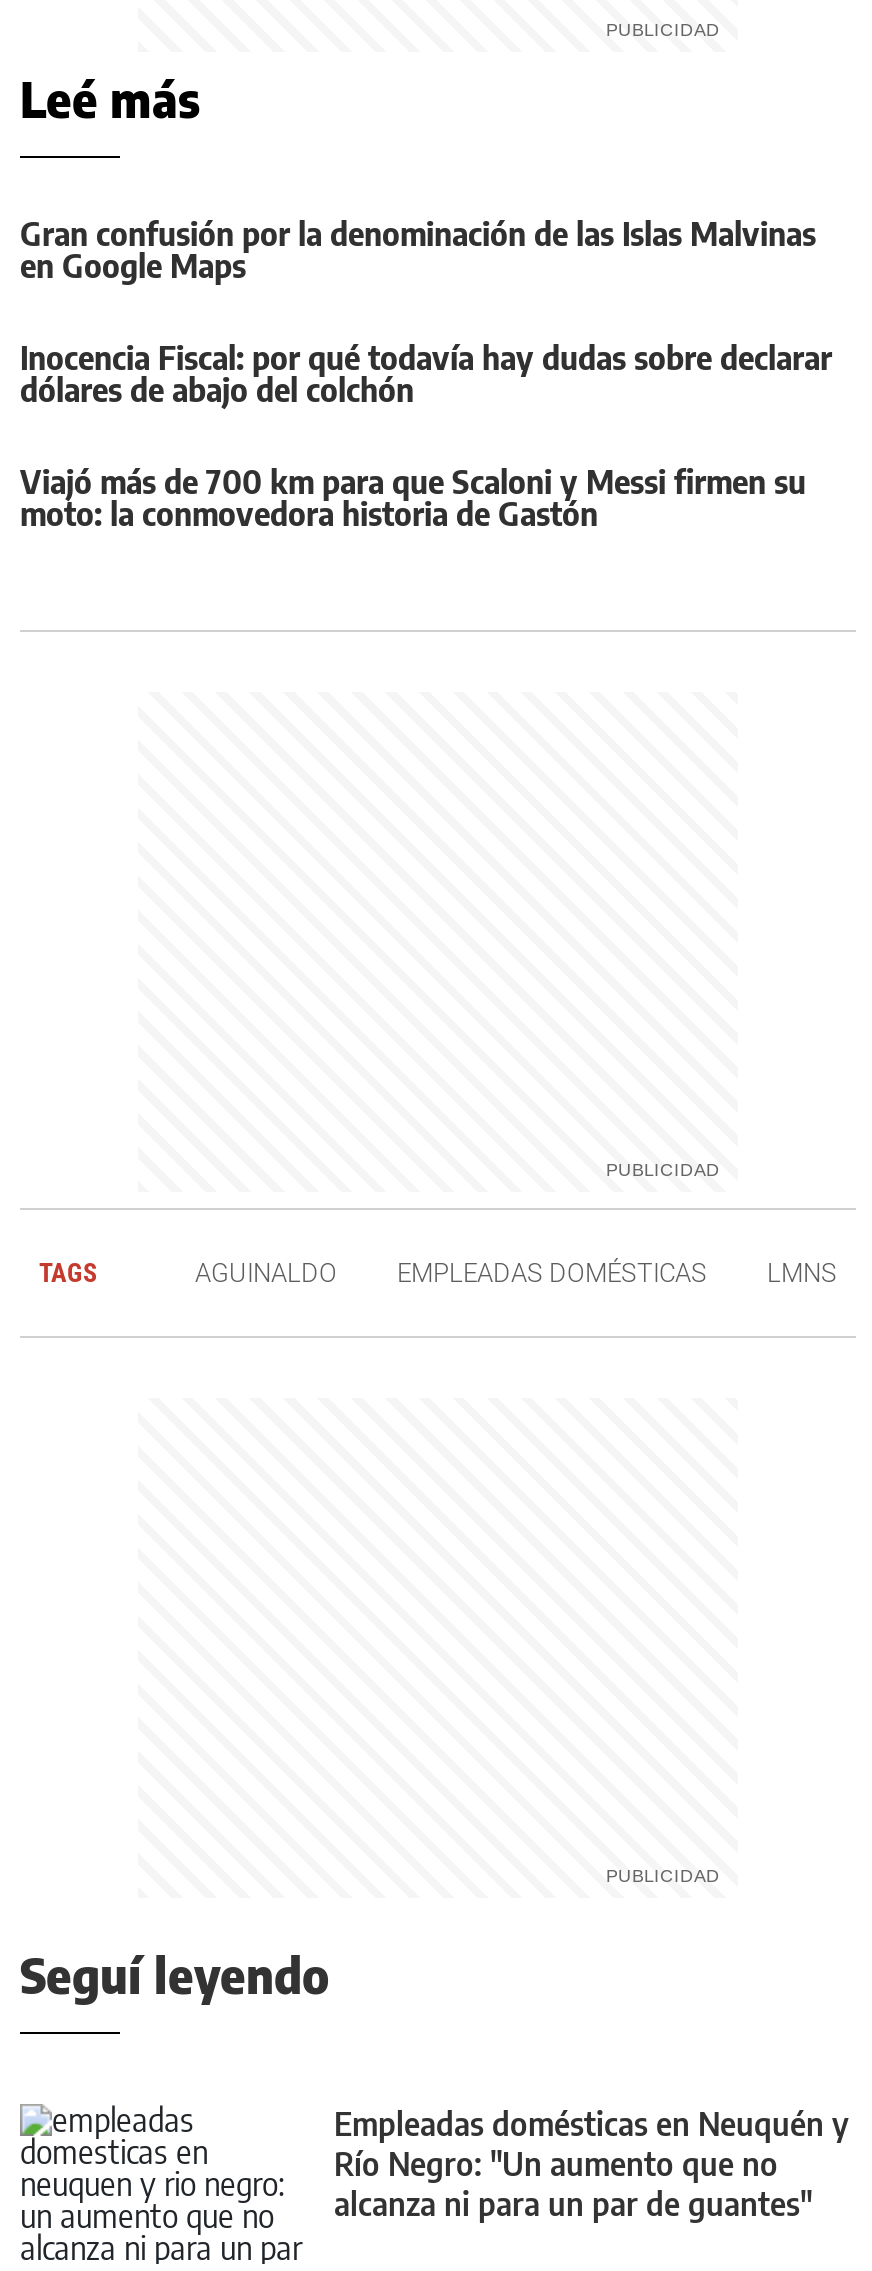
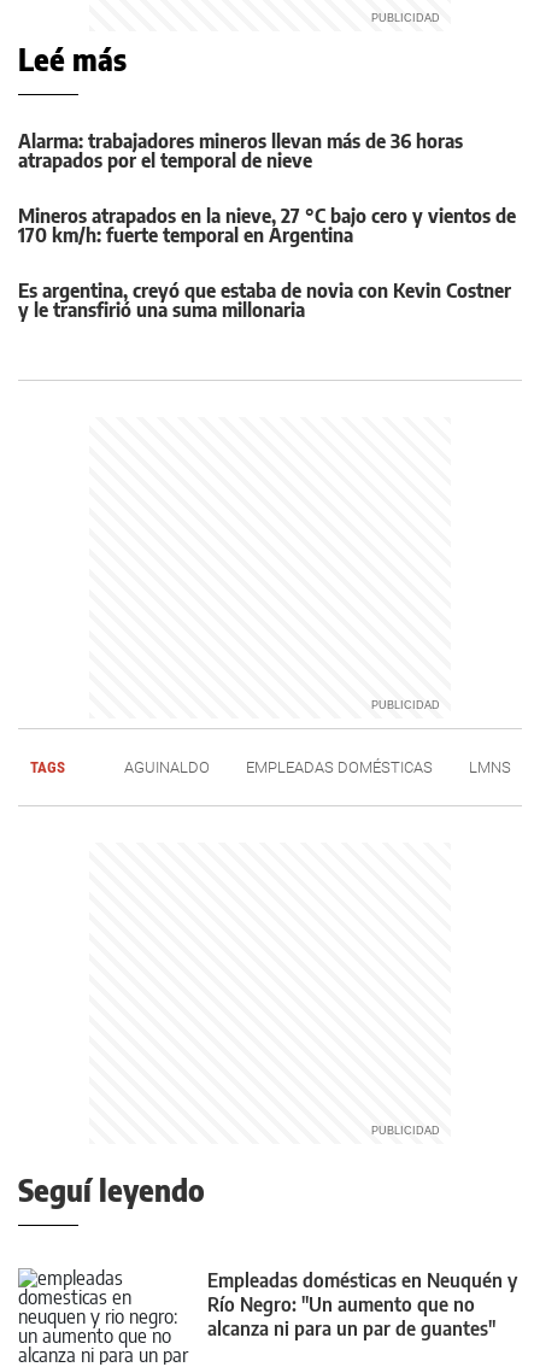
[20,214,816,286] Gran confusión por la denominación de las Islas Malvinas | en Google Maps -> [18,129,463,173] Alarma: trabajadores mineros llevan más de 36 horas | atrapados por el temporal de nieve
[20,338,832,410] Inocencia Fiscal: por qué todavía hay dudas sobre declarar | dólares de abajo del colchón -> [18,204,516,247] Mineros atrapados en la nieve, 27 °C bajo cero y vientos de | 170 km/h: fuerte temporal en Argentina
[20,462,806,534] Viajó más de 700 km para que Scaloni y Messi firmen su | moto: la conmovedora historia de Gastón -> [18,279,511,322] Es argentina, creyó que estaba de novia con Kevin Costner | y le transfirió una suma millonaria

